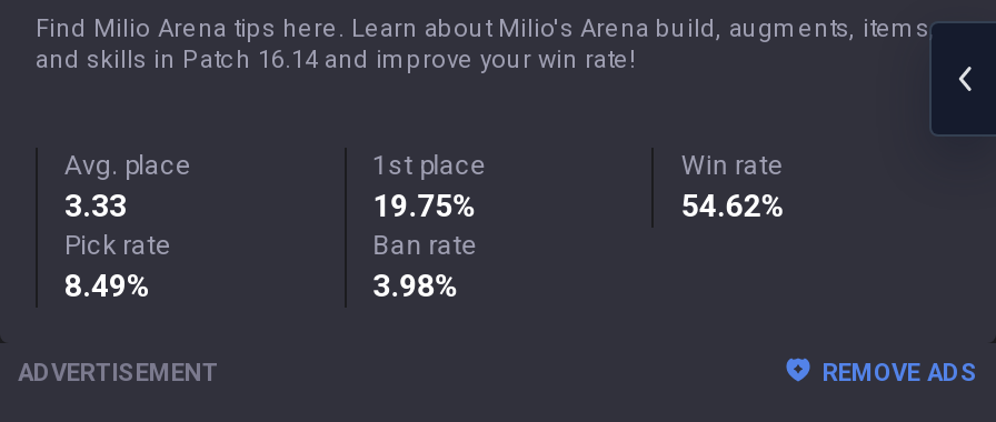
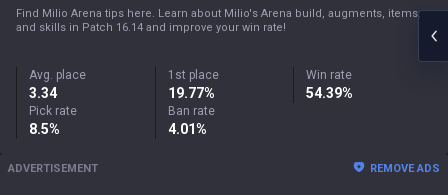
[64,188,127,223] 3.33 -> [29,85,57,101] 3.34
[373,188,477,223] 19.75% -> [168,85,215,101] 19.77%
[681,188,785,223] 54.62% -> [306,85,353,101] 54.39%
[64,268,151,303] 8.49% -> [29,121,60,137] 8.5%
[373,268,460,303] 3.98% -> [168,121,207,137] 4.01%

